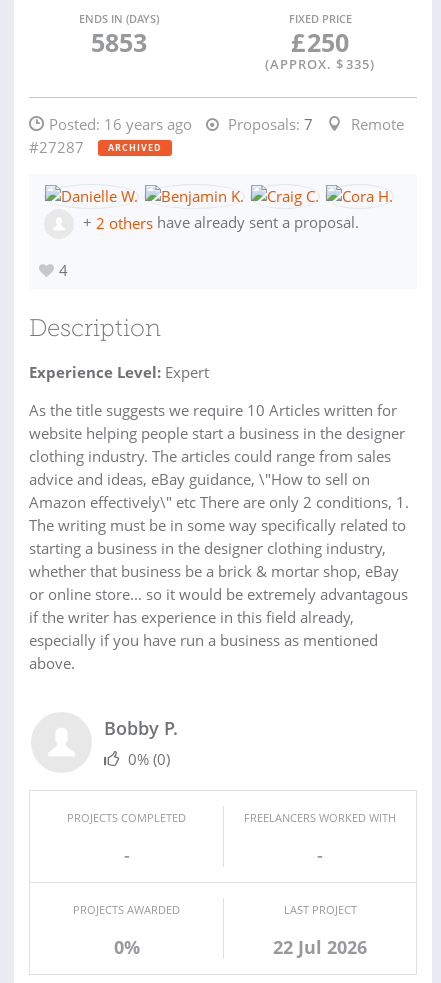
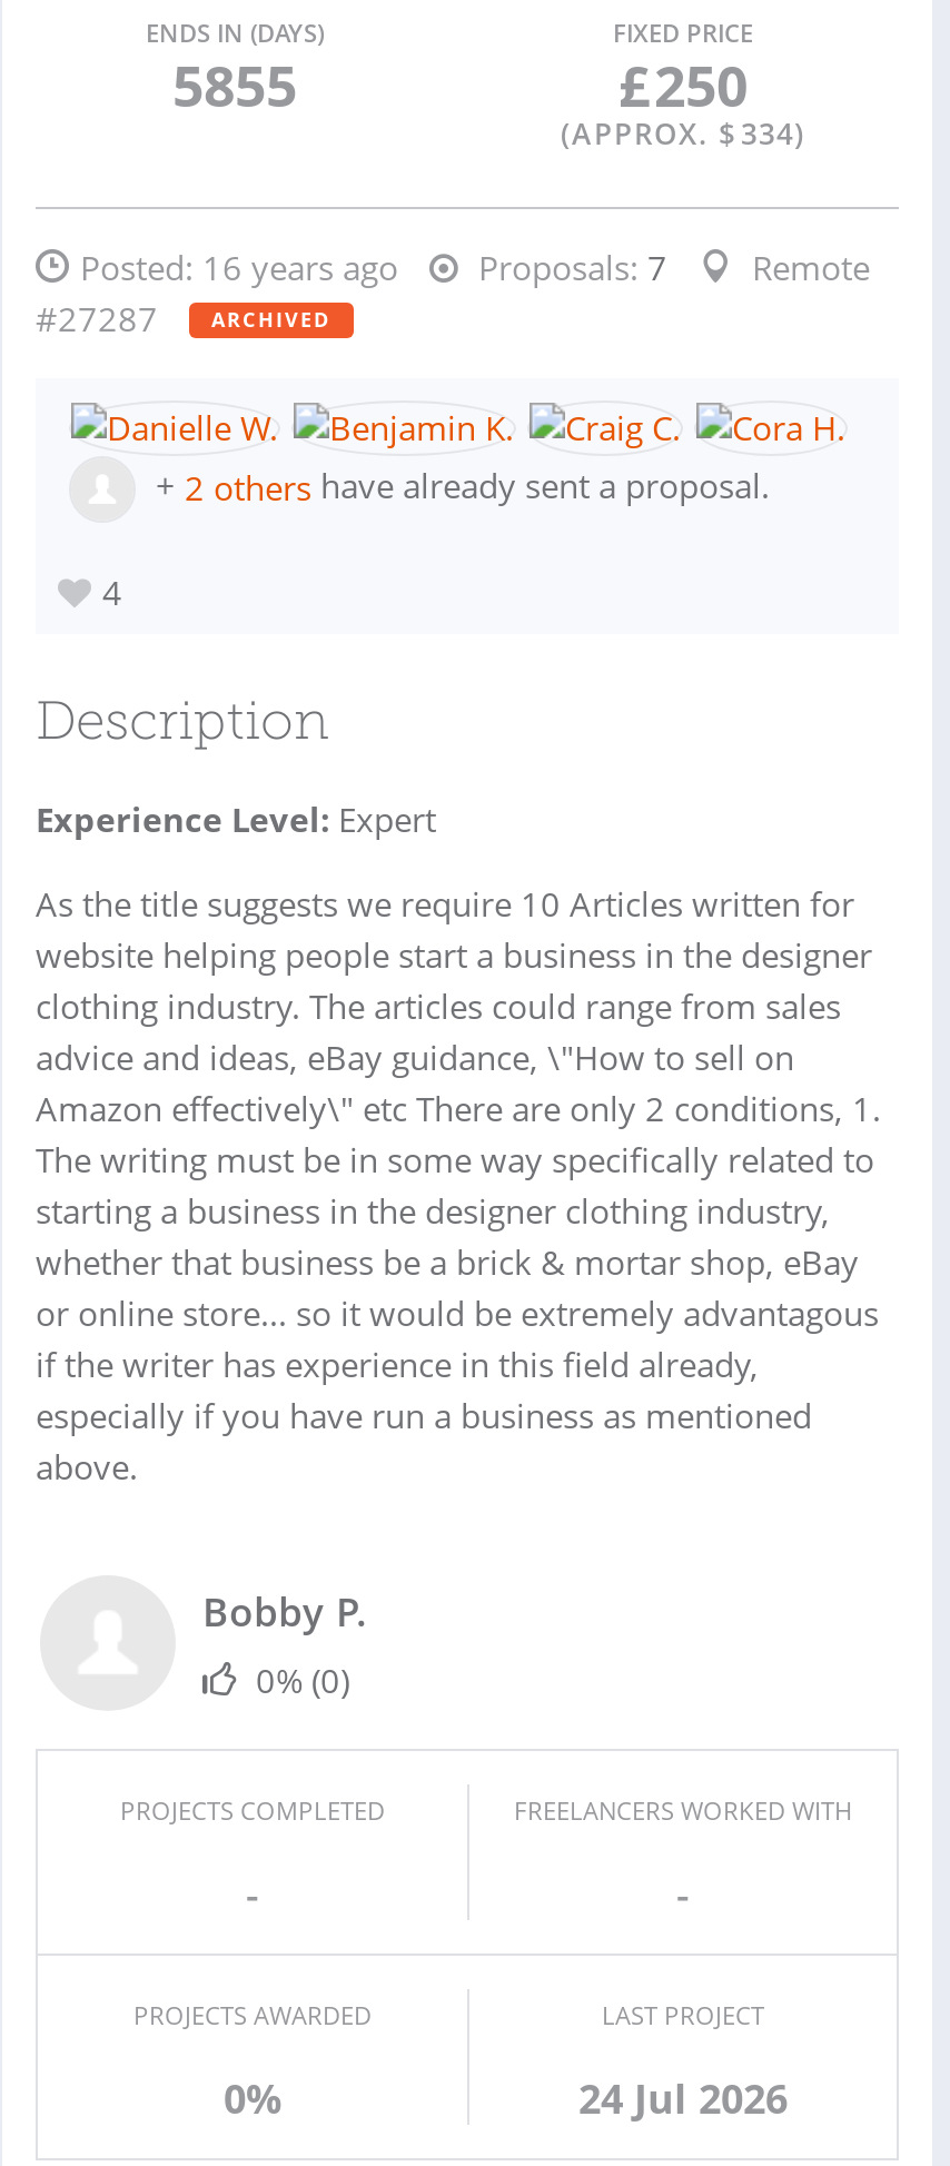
[90,25,146,59] 5853 -> [172,47,297,122] 5855
[265,55,375,73] (APPROX. $ 335) -> [561,113,805,154] (APPROX. $ 334)
[273,935,367,959] 22 Jul 2026 -> [578,2073,788,2126] 24 Jul 2026

